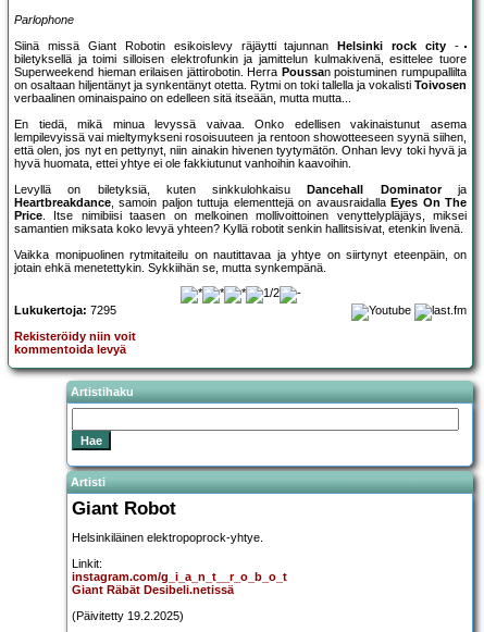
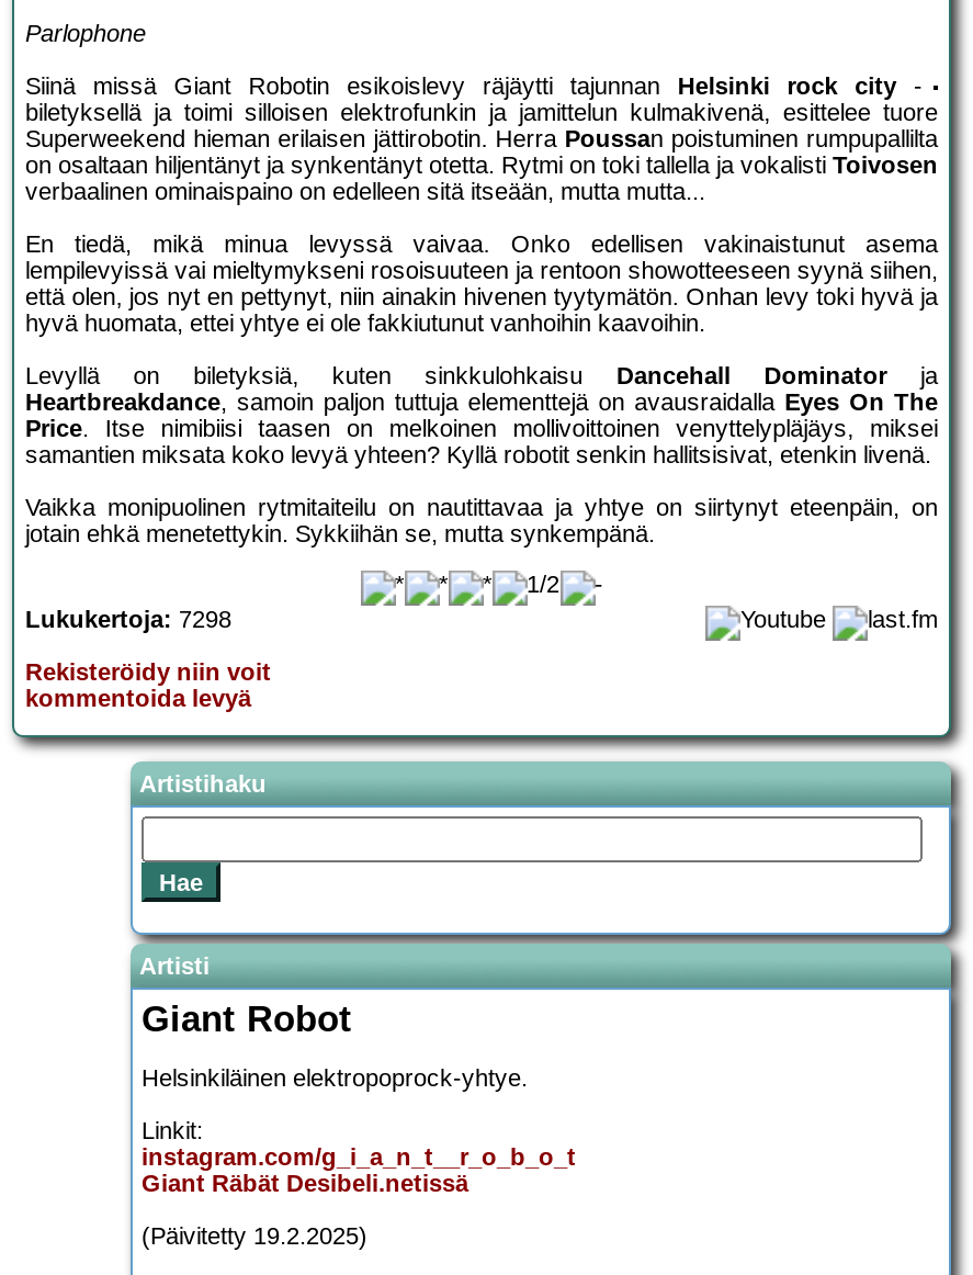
[14,304,116,317] Lukukertoja: 7295 -> [25,607,231,633] Lukukertoja: 7298

